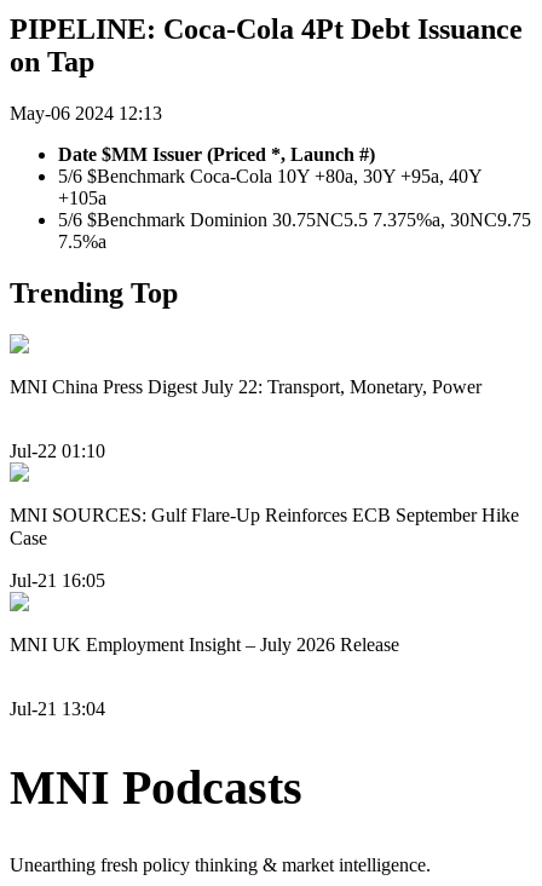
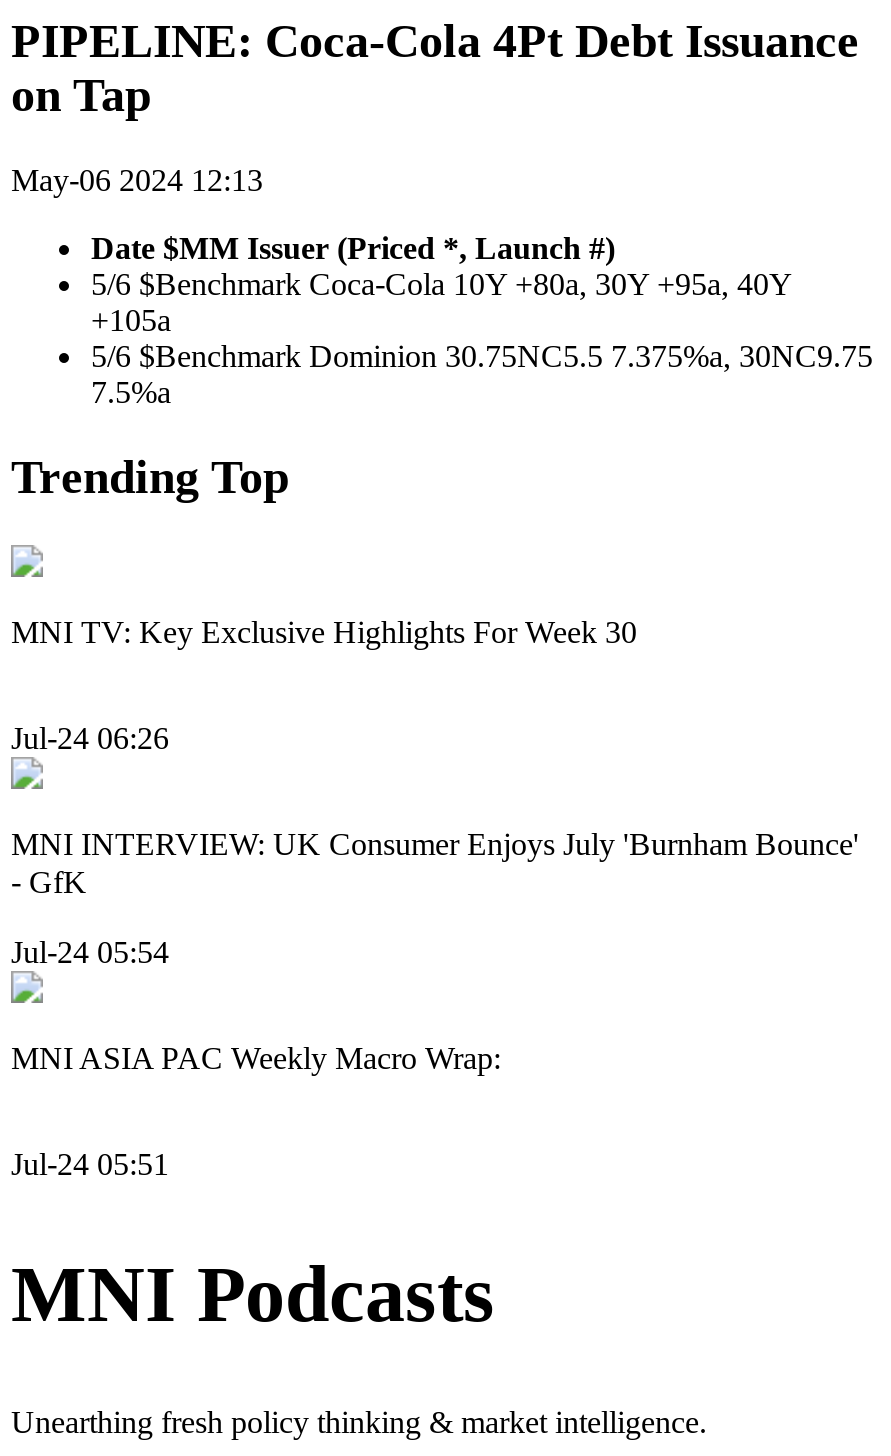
[10,376,482,397] MNI China Press Digest July 22: Transport, Monetary, Power -> [11,615,637,649] MNI TV: Key Exclusive Highlights For Week 30
[10,441,105,461] Jul-22 01:10 -> [11,721,169,755] Jul-24 06:26
[10,505,519,549] MNI SOURCES: Gulf Flare-Up Reinforces ECB September Hike | Case -> [11,827,859,899] MNI INTERVIEW: UK Consumer Enjoys July 'Burnham Bounce' | - GfK
[10,570,105,590] Jul-21 16:05 -> [11,934,169,968] Jul-24 05:54
[10,634,399,654] MNI UK Employment Insight – July 2026 Release -> [11,1040,501,1074] MNI ASIA PAC Weekly Macro Wrap:
[10,698,105,719] Jul-21 13:04 -> [11,1147,169,1181] Jul-24 05:51

